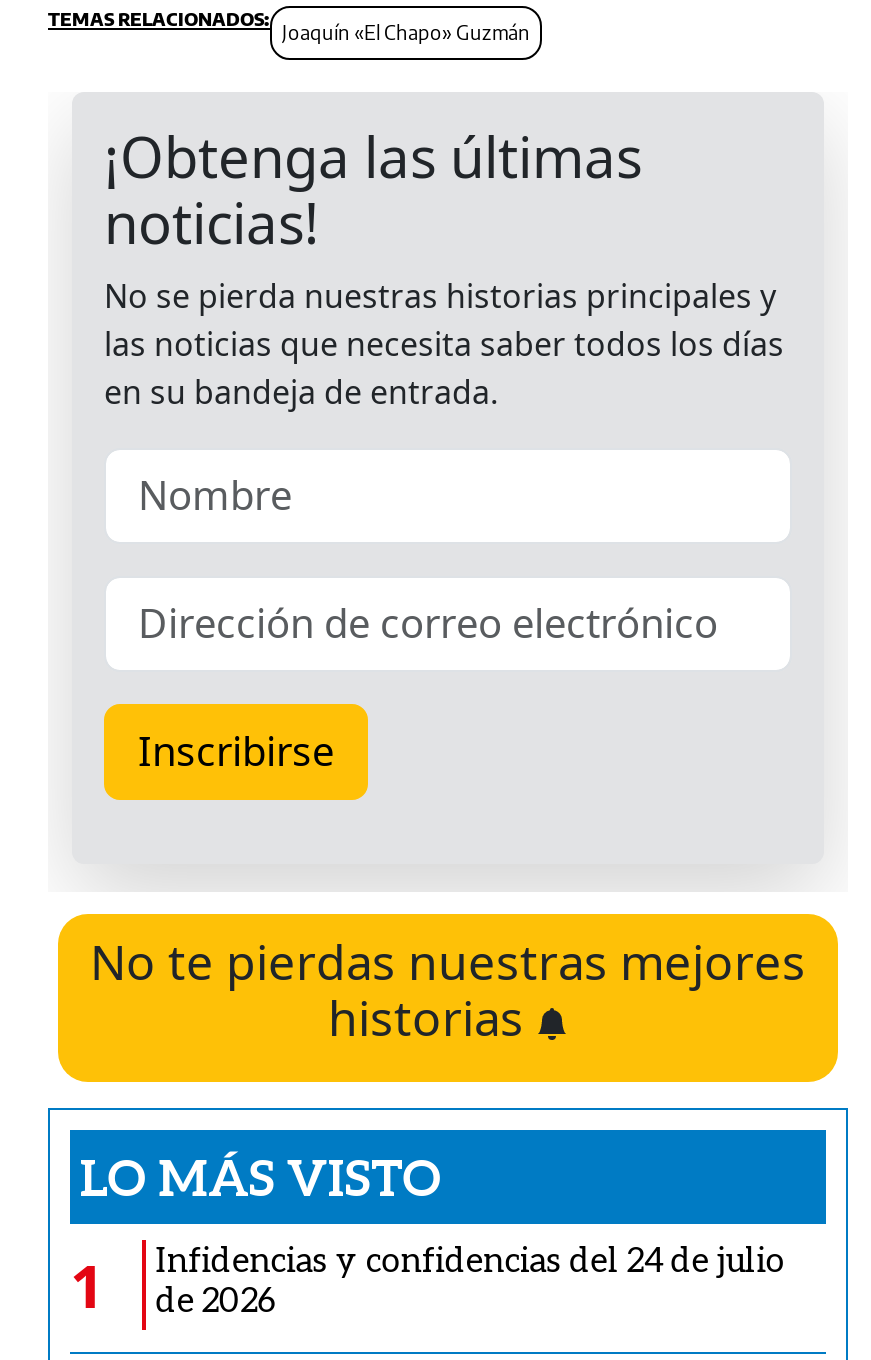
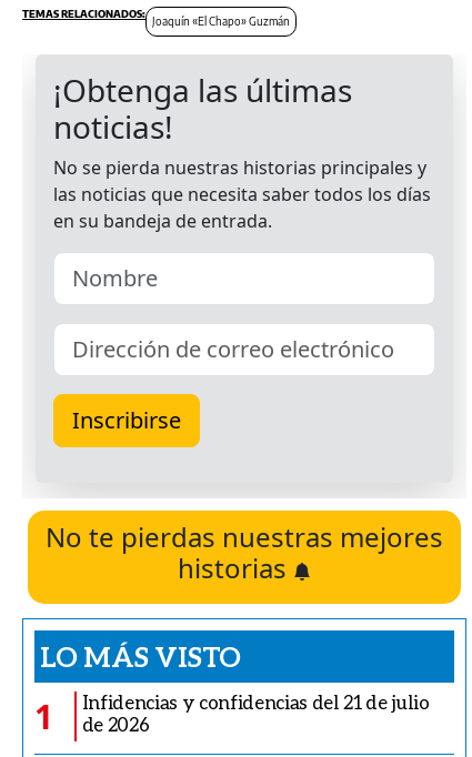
[156,1238,785,1280] Infidencias y confidencias del 24 de julio -> [82,691,429,714] Infidencias y confidencias del 21 de julio

